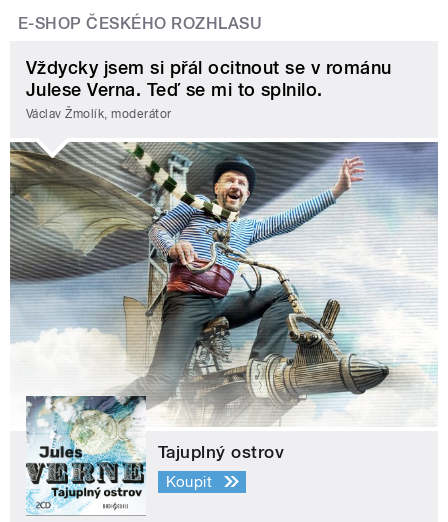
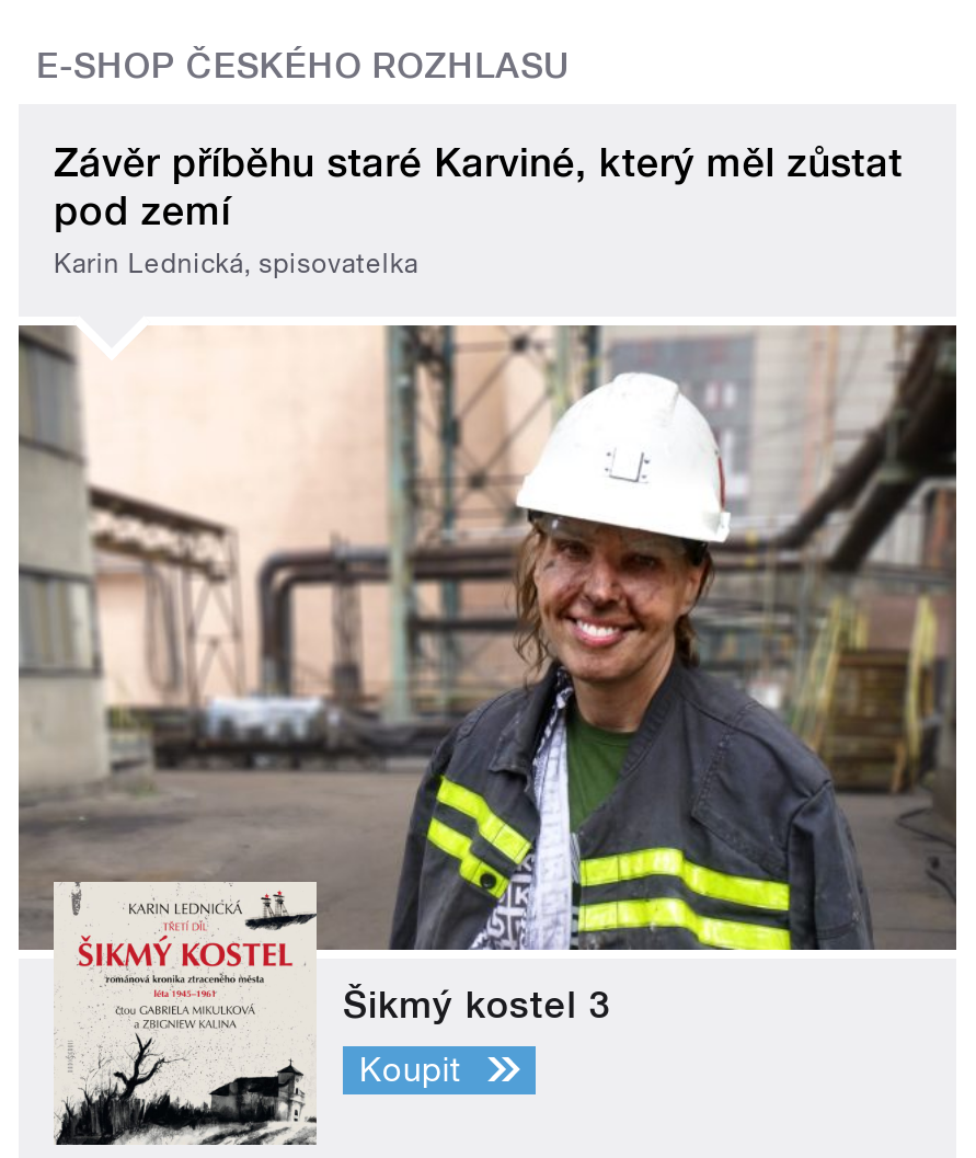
[26,57,392,120] Vždycky jsem si přál ocitnout se v románu | Julese Verna. Teď se mi to splnilo. | Václav Žmolík, moderátor -> [54,139,903,278] Závěr příběhu staré Karviné, který měl zůstat | pod zemí | Karin Lednická, spisovatelka
[10,141,439,516] [image] | Tajuplný ostrov -> [16,323,958,1147] [image] | Šikmý kostel 3

